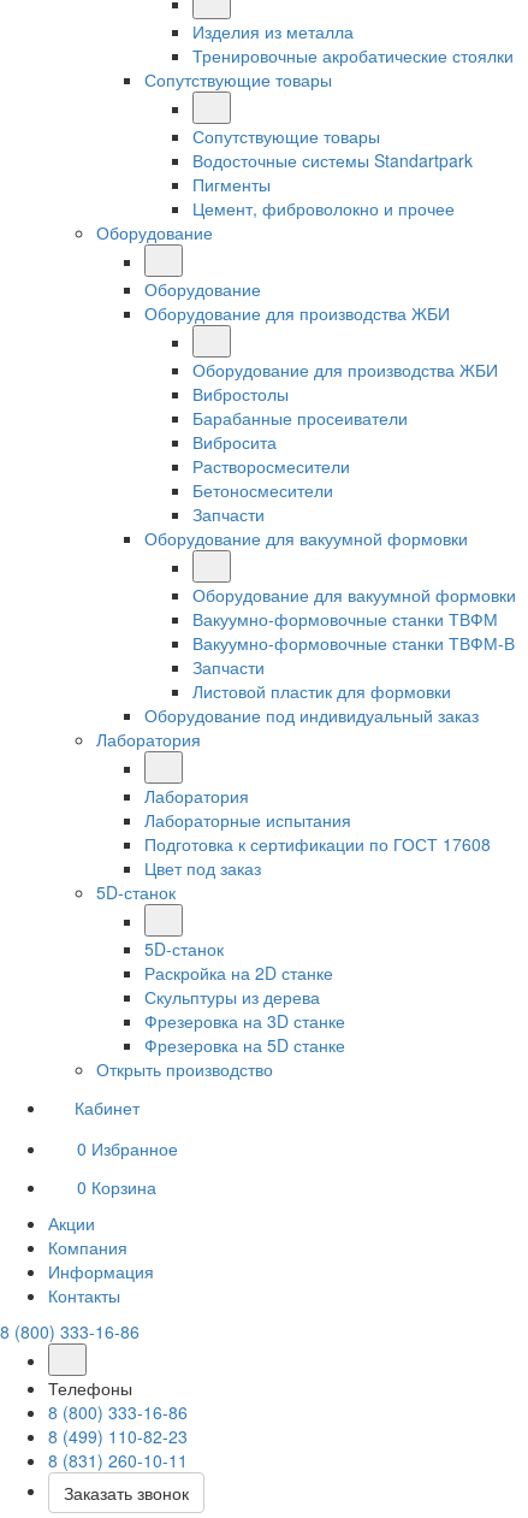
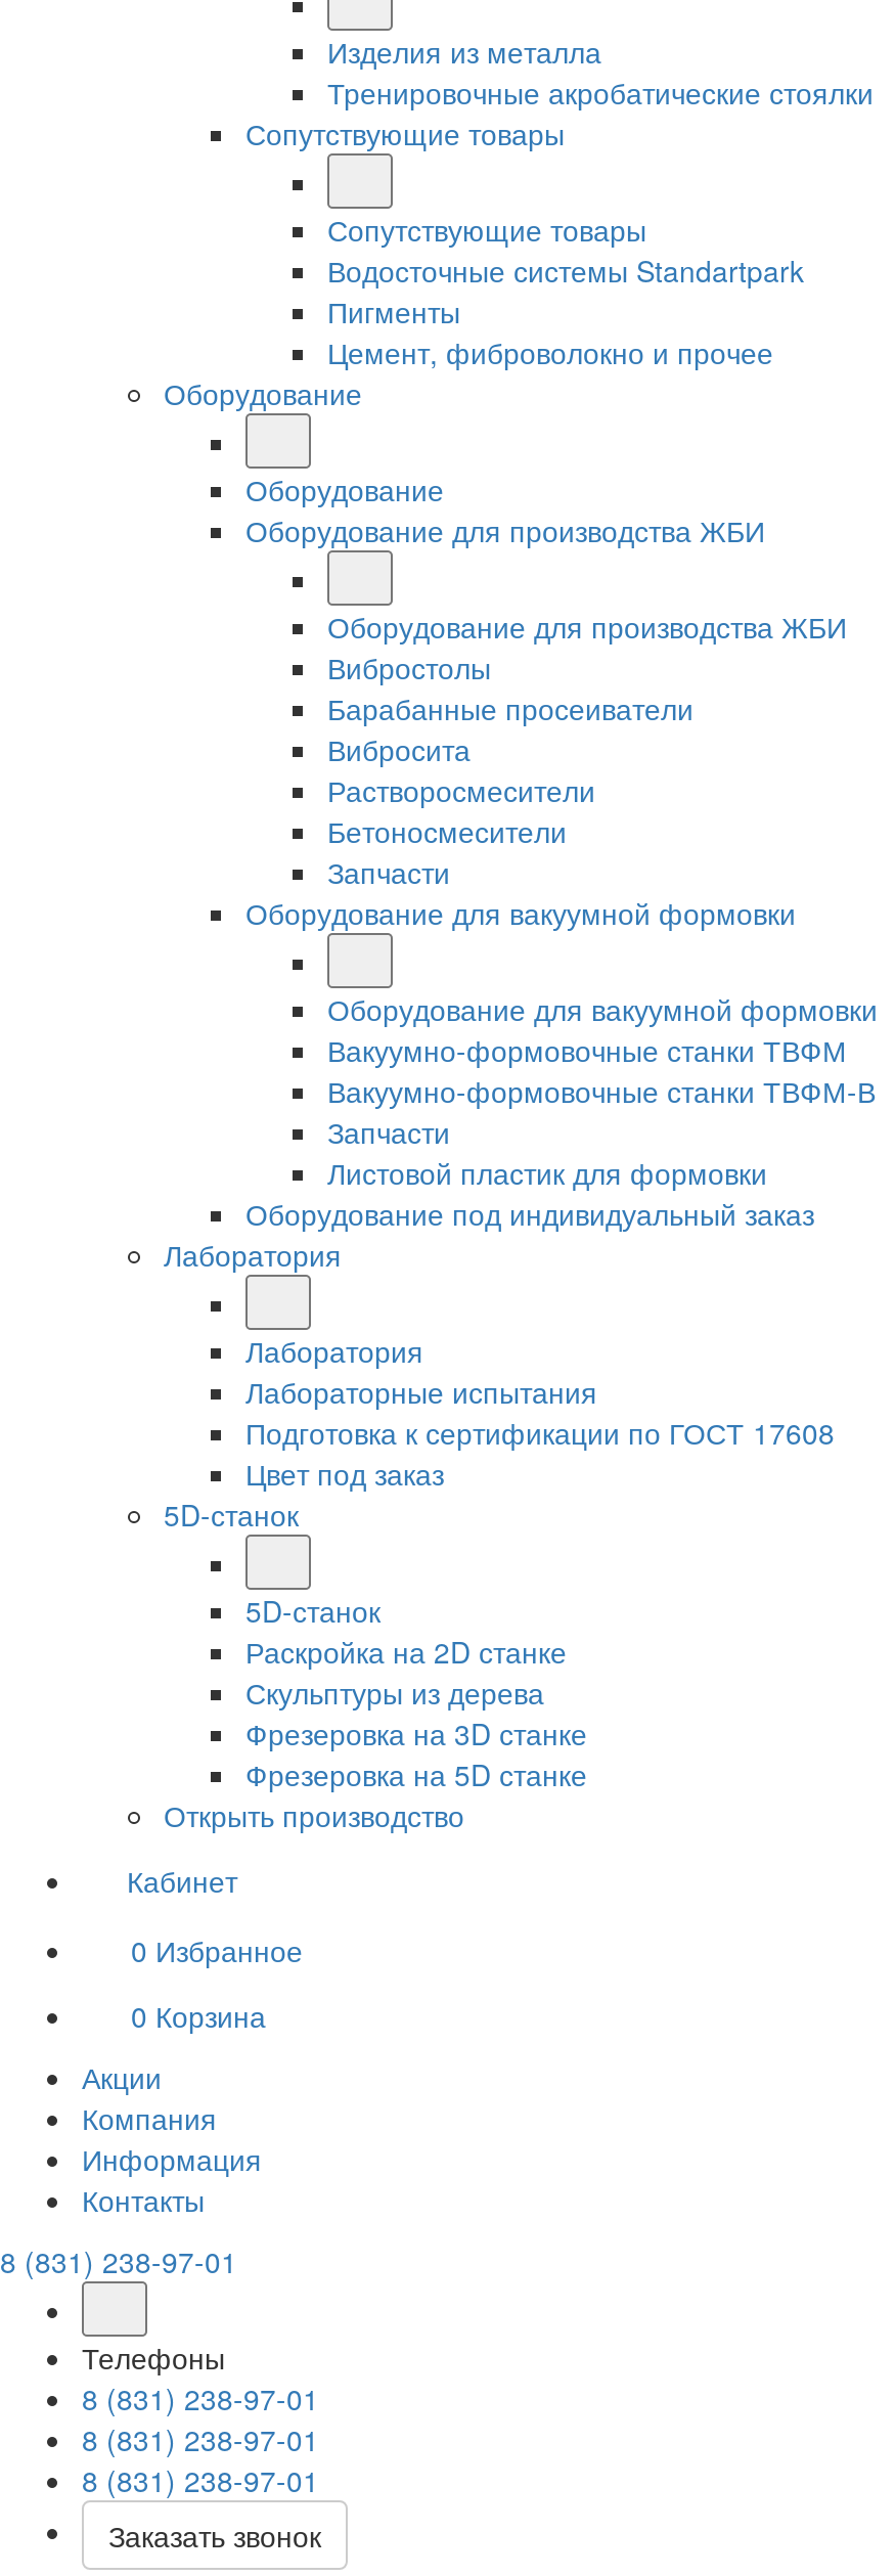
[0,1319,140,1343] 8 (800) 333-16-86 -> [0,2240,237,2281] 8 (831) 238-97-01
[48,1400,188,1424] 8 (800) 333-16-86 -> [82,2378,319,2418] 8 (831) 238-97-01
[48,1424,188,1448] 8 (499) 110-82-23 -> [82,2418,319,2459] 8 (831) 238-97-01
[48,1448,188,1472] 8 (831) 260-10-11 -> [82,2459,319,2500] 8 (831) 238-97-01

